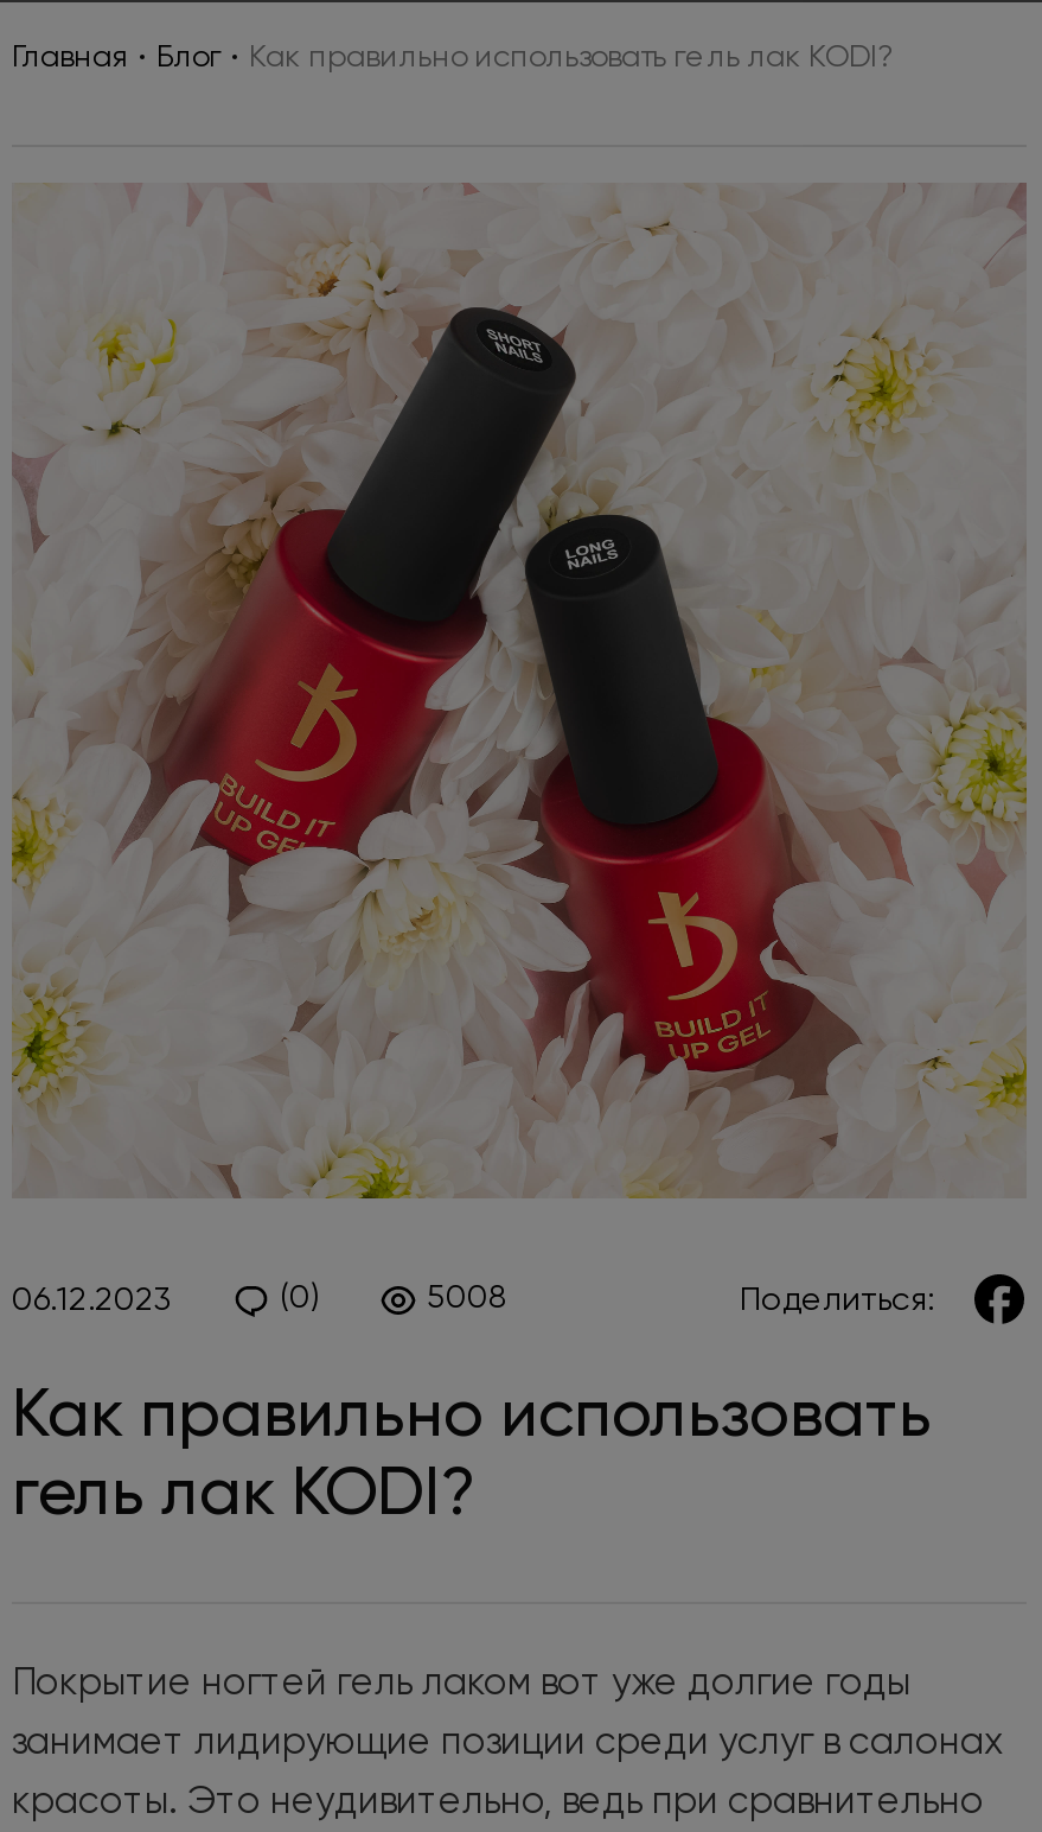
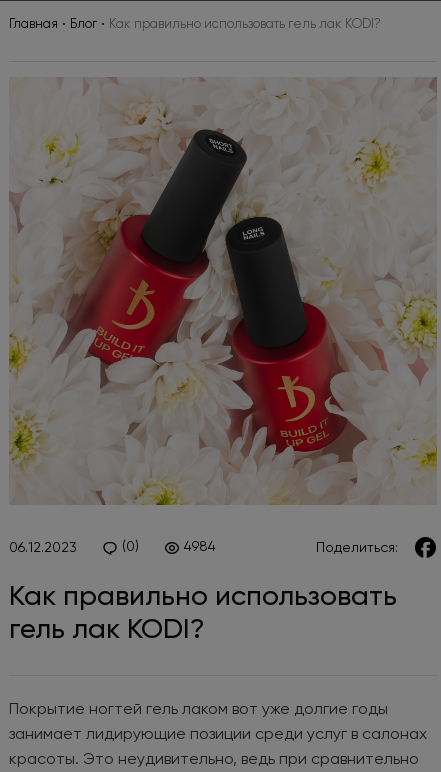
[417,1277,510,1315] 5008 -> [180,538,216,554] 4984

